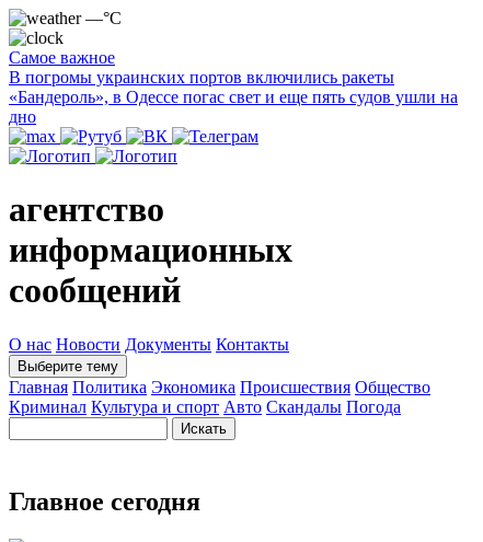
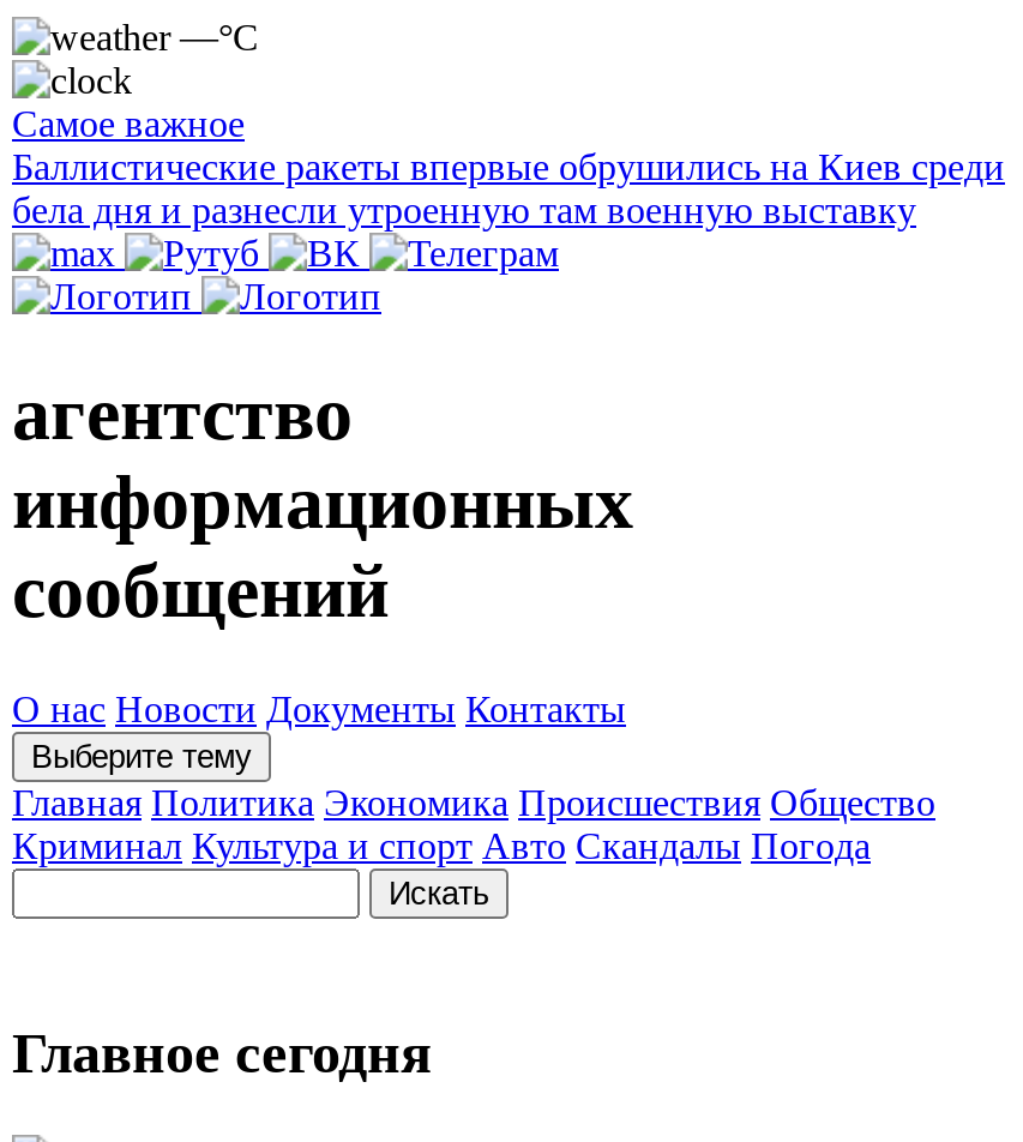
[9,68,458,126] В погромы украинских портов включились ракеты | «Бандероль», в Одессе погас свет и еще пять судов ушли на | дно -> [12,146,1005,230] Баллистические ракеты впервые обрушились на Киев среди | бела дня и разнесли утроенную там военную выставку

